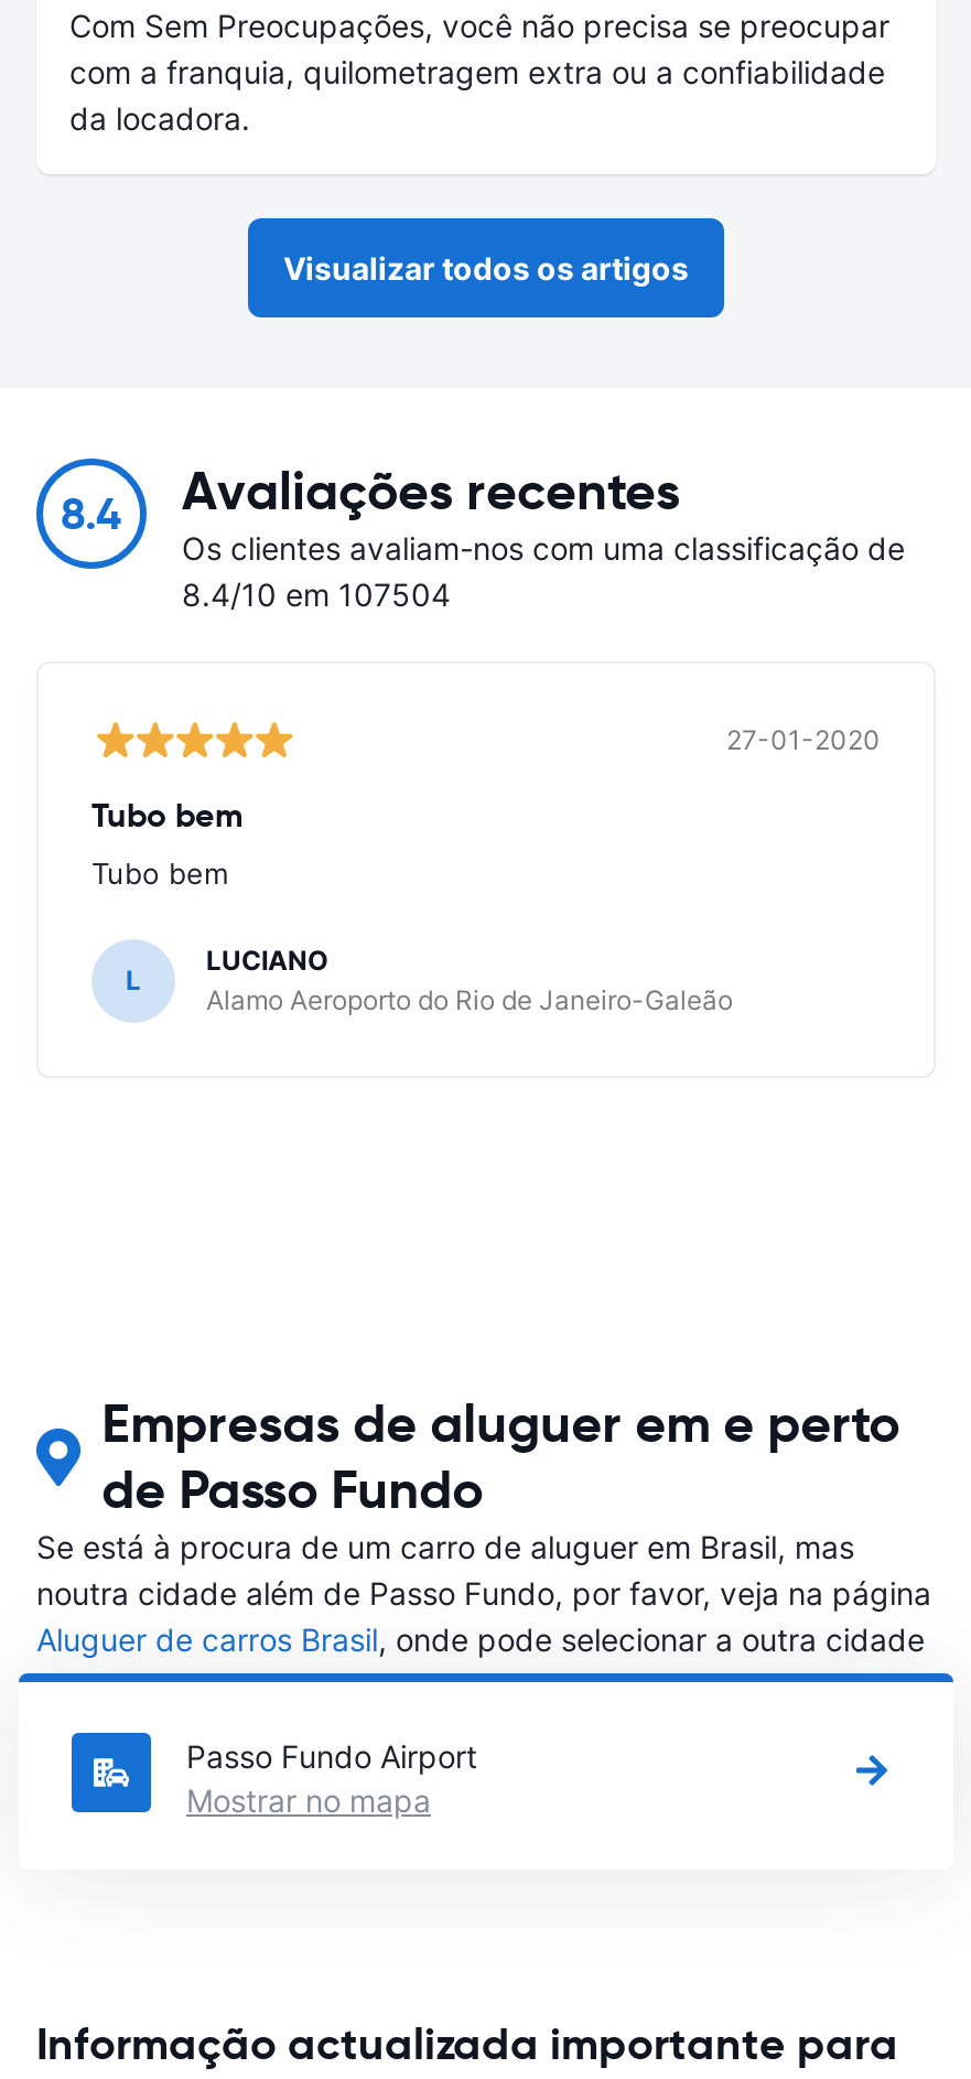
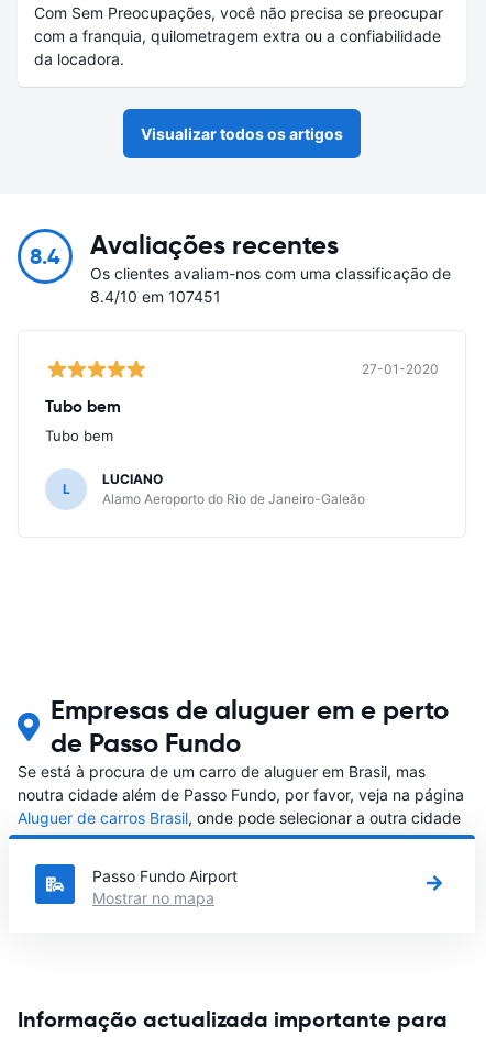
[182,575,451,613] 8.4/10 em 107504 -> [90,287,221,306] 8.4/10 em 107451

